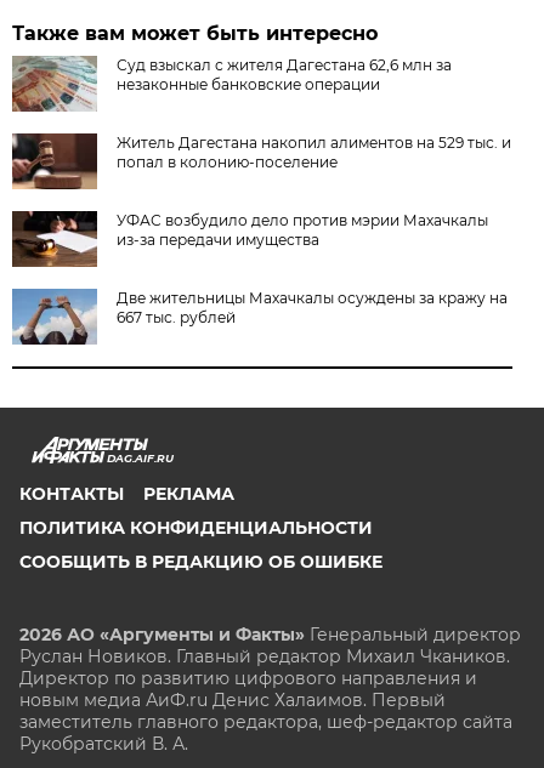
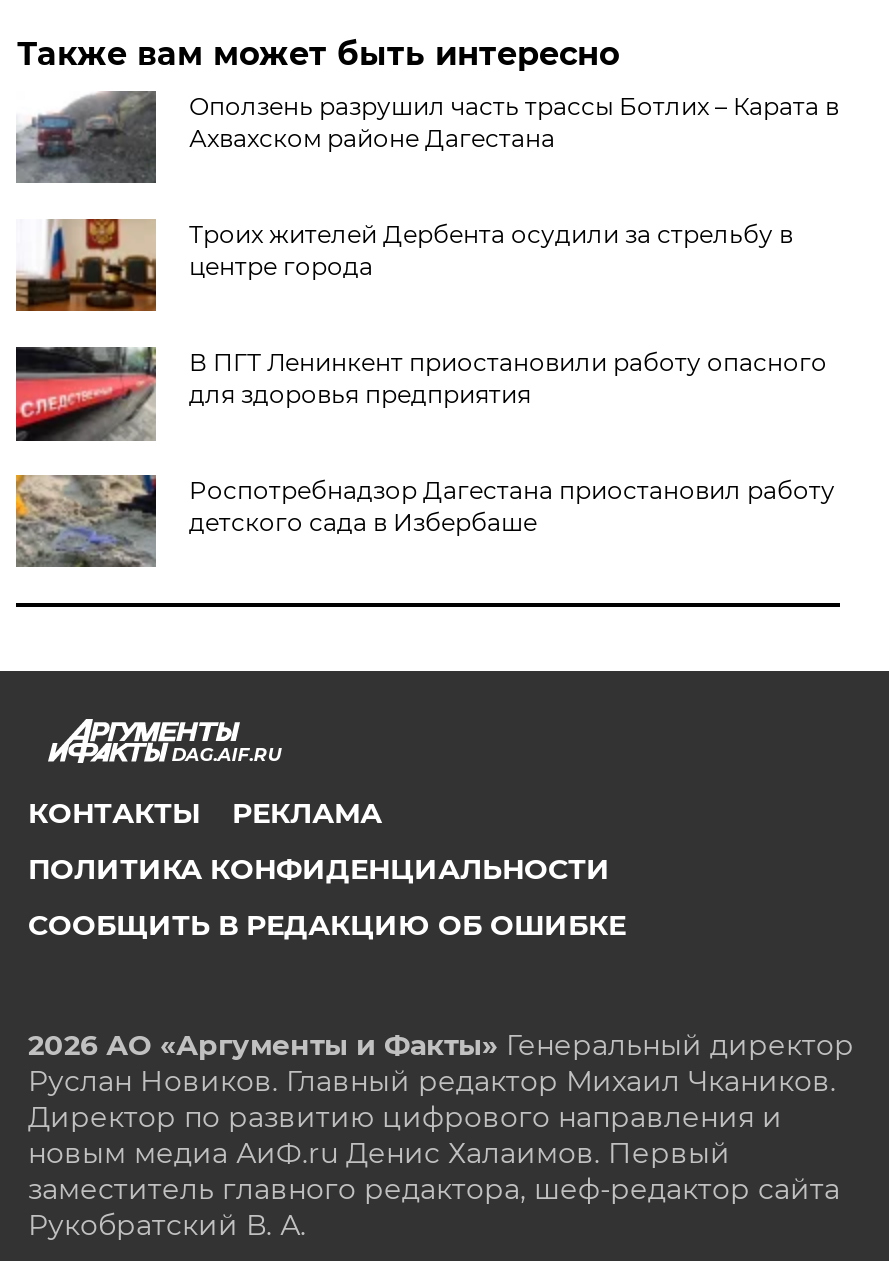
[11,55,452,113] [image] | Суд взыскал с жителя Дагестана 62,6 млн за | незаконные банковские операции -> [14,91,839,185] [image] | Оползень разрушил часть трассы Ботлих – Карата в | Ахвахском районе Дагестана
[11,132,512,190] [image] | Житель Дагестана накопил алиментов на 529 тыс. и | попал в колонию-поселение -> [16,219,793,313] [image] | Троих жителей Дербента осудили за стрельбу в | центре города
[11,210,489,268] [image] | УФАС возбудило дело против мэрии Махачкалы | из-за передачи имущества -> [14,345,827,441] [image] | В ПГТ Ленинкент приостановили работу опасного | для здоровья предприятия
[11,288,508,346] [image] | Две жительницы Махачкалы осуждены за кражу на | 667 тыс. рублей -> [14,473,835,569] [image] | Роспотребнадзор Дагестана приостановил работу | детского сада в Избербаше

